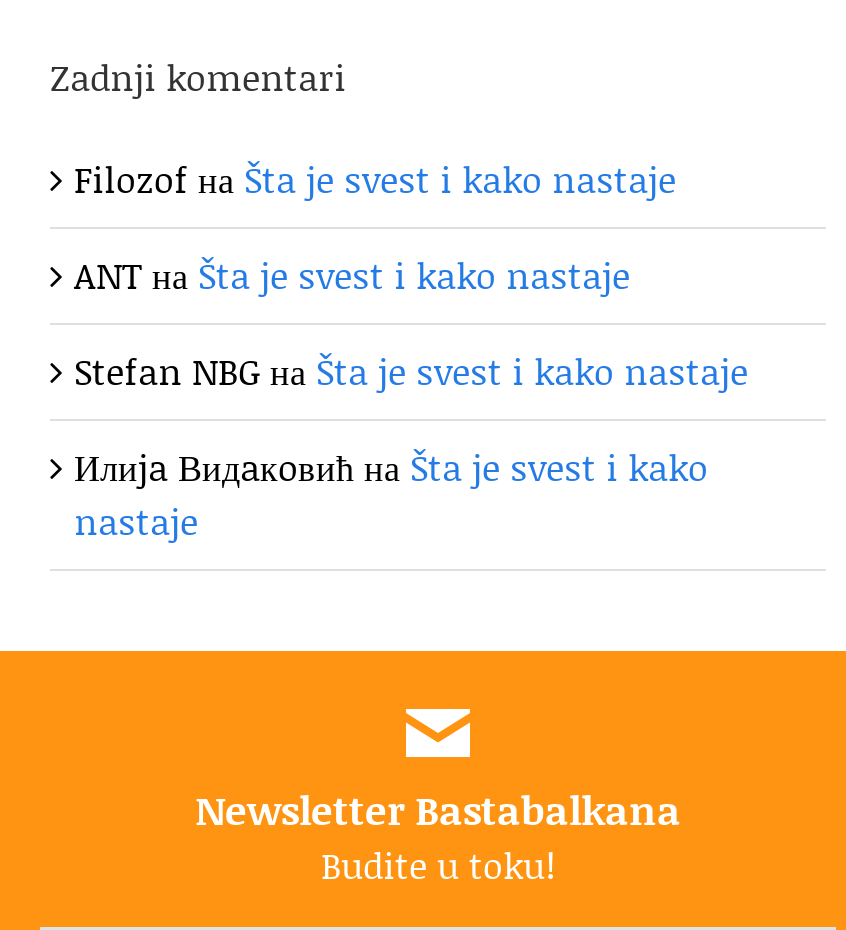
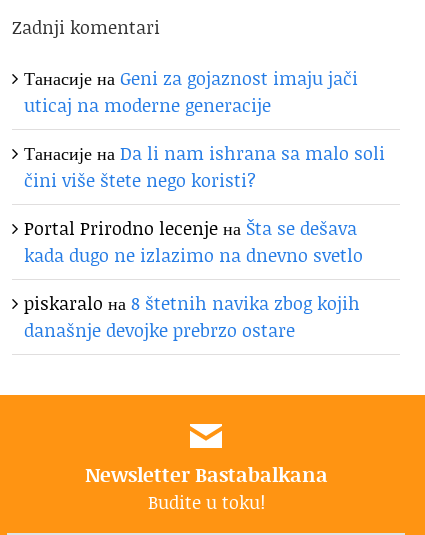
[74,153,676,205] Filozof на Šta je svest i kako nastaje -> [24,65,358,118] Танасије на Geni za gojaznost imaju jači | uticaj na moderne generacije
[74,249,630,301] ANT на Šta je svest i kako nastaje -> [24,140,385,193] Танасије на Da li nam ishrana sa malo soli | čini više štete nego koristi?
[74,345,748,397] Stefan NBG на Šta je svest i kako nastaje -> [24,215,363,268] Portal Prirodno lecenje на Šta se dešava | kada dugo ne izlazimo na dnevno svetlo
[74,441,708,547] Илиja Видaкoвић на Šta je svest i kako | nastaje -> [24,290,360,343] piskaralo на 8 štetnih navika zbog kojih | današnje devojke prebrzo ostare

